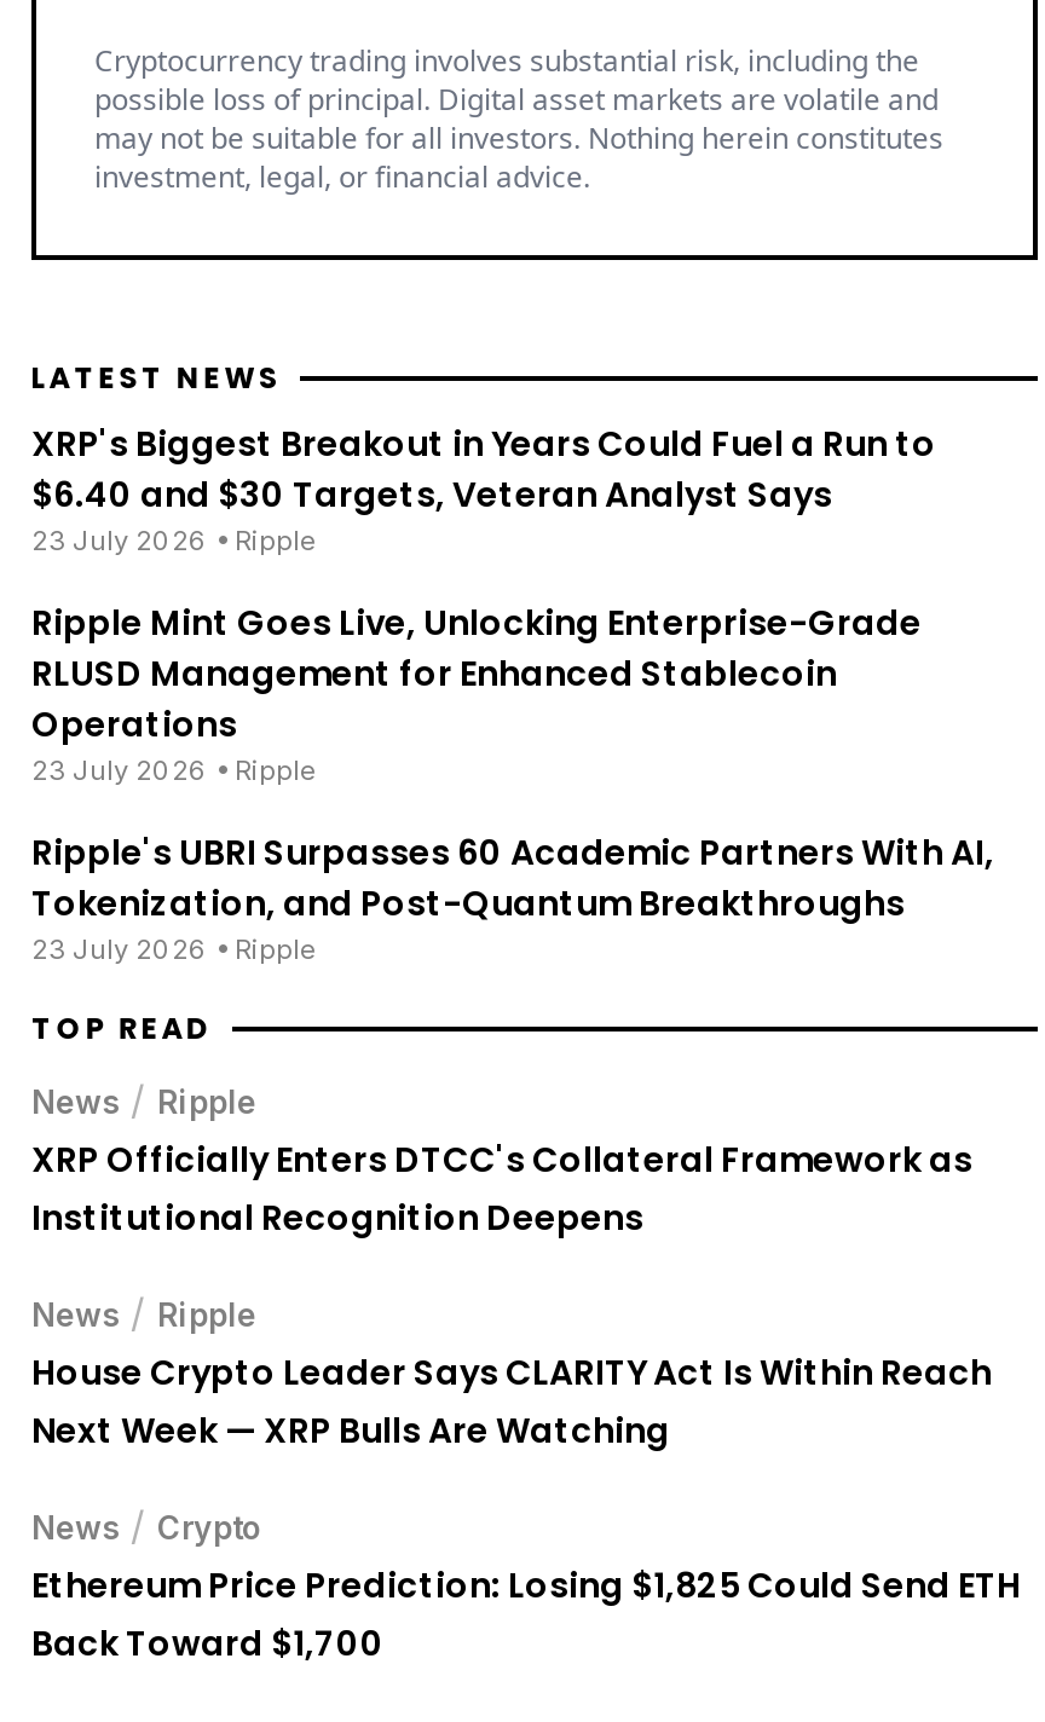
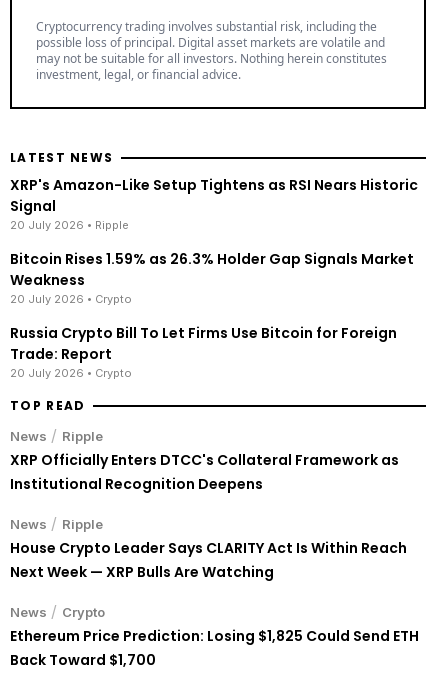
[31,419,936,557] XRP's Biggest Breakout in Years Could Fuel a Run to | $6.40 and $30 Targets, Veteran Analyst Says | 23 July 2026 • Ripple -> [10,175,418,232] XRP's Amazon-Like Setup Tightens as RSI Nears Historic | Signal | 20 July 2026 • Ripple
[31,598,922,787] Ripple Mint Goes Live, Unlocking Enterprise-Grade | RLUSD Management for Enhanced Stablecoin | Operations | 23 July 2026 • Ripple -> [10,249,414,306] Bitcoin Rises 1.59% as 26.3% Holder Gap Signals Market | Weakness | 20 July 2026 • Crypto
[31,828,994,966] Ripple's UBRI Surpasses 60 Academic Partners With AI, | Tokenization, and Post-Quantum Breakthroughs | 23 July 2026 • Ripple -> [10,323,397,380] Russia Crypto Bill To Let Firms Use Bitcoin for Foreign | Trade: Report | 20 July 2026 • Crypto

